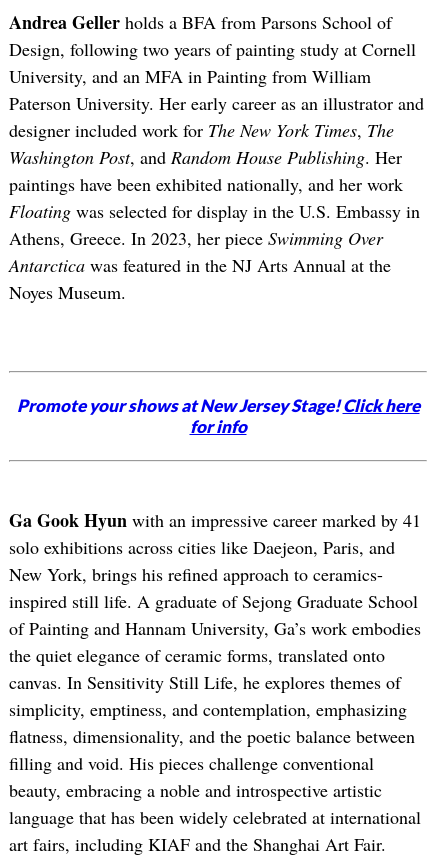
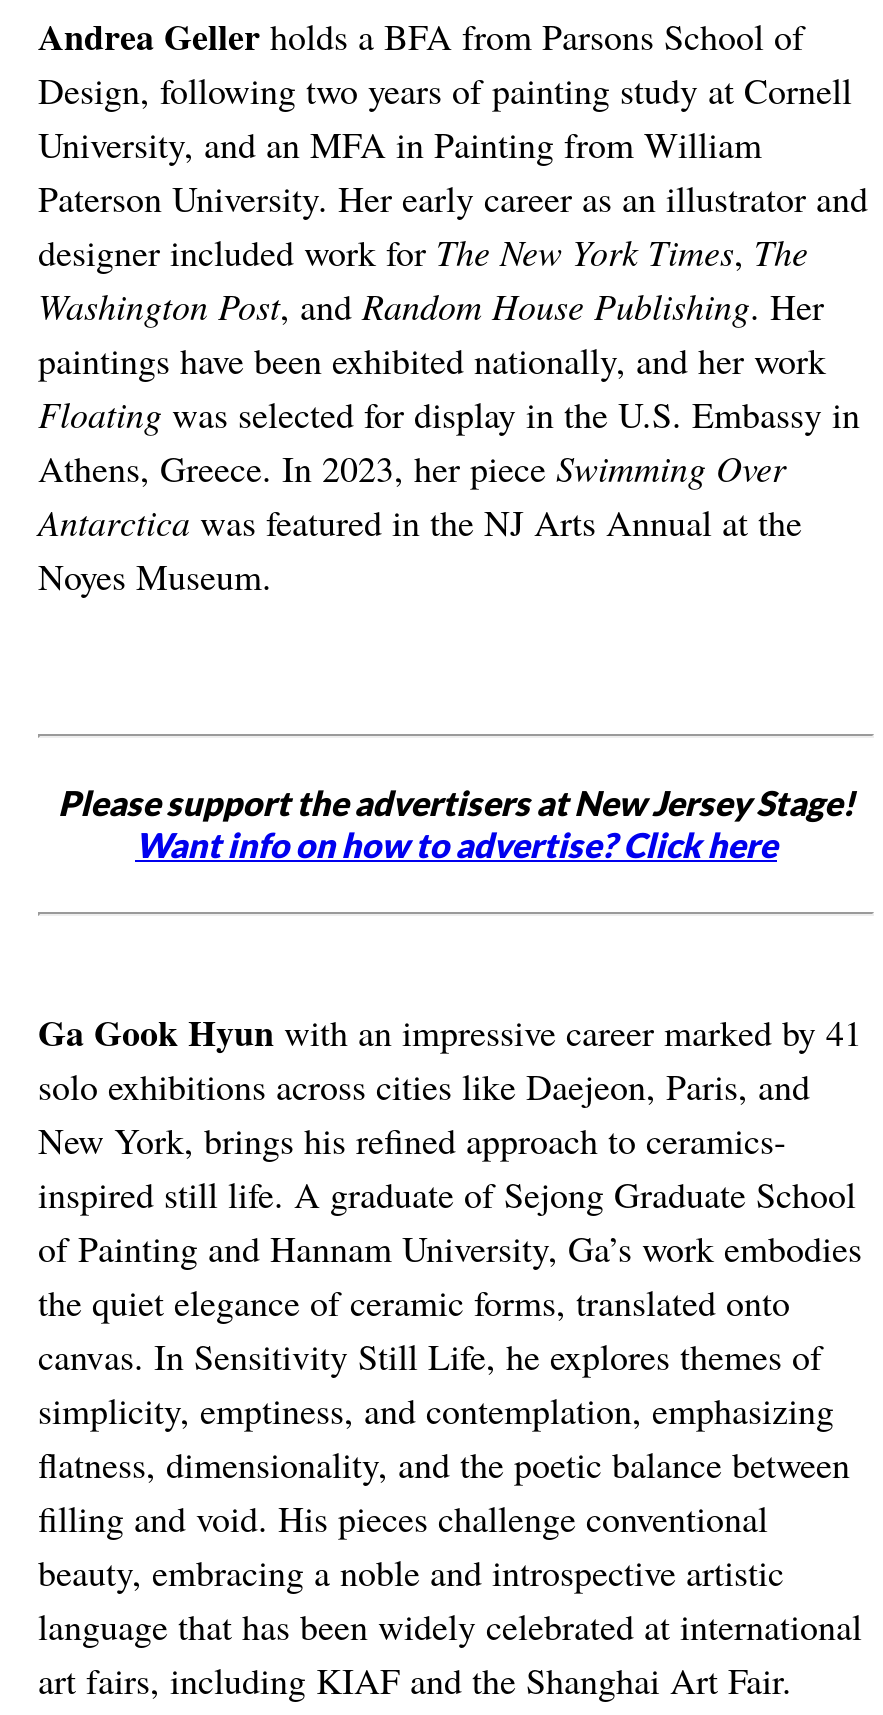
[16,395,419,437] Promote your shows at New Jersey Stage!Click here | for info -> [58,783,854,867] Please support the advertisers at New Jersey Stage! | Want info on how to advertise? Click here

